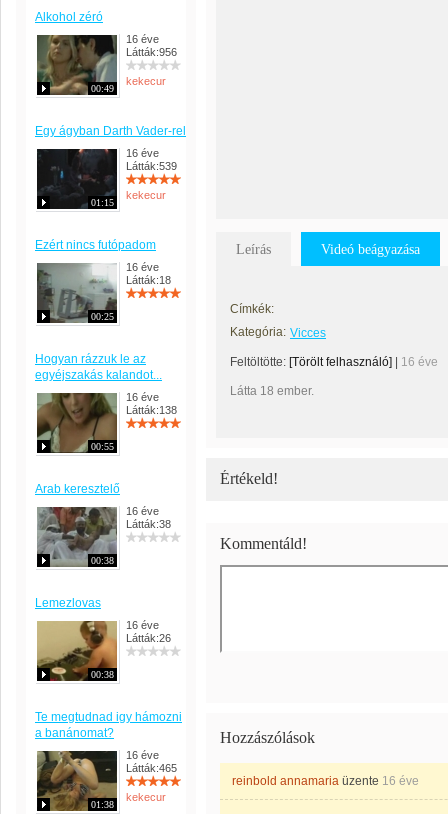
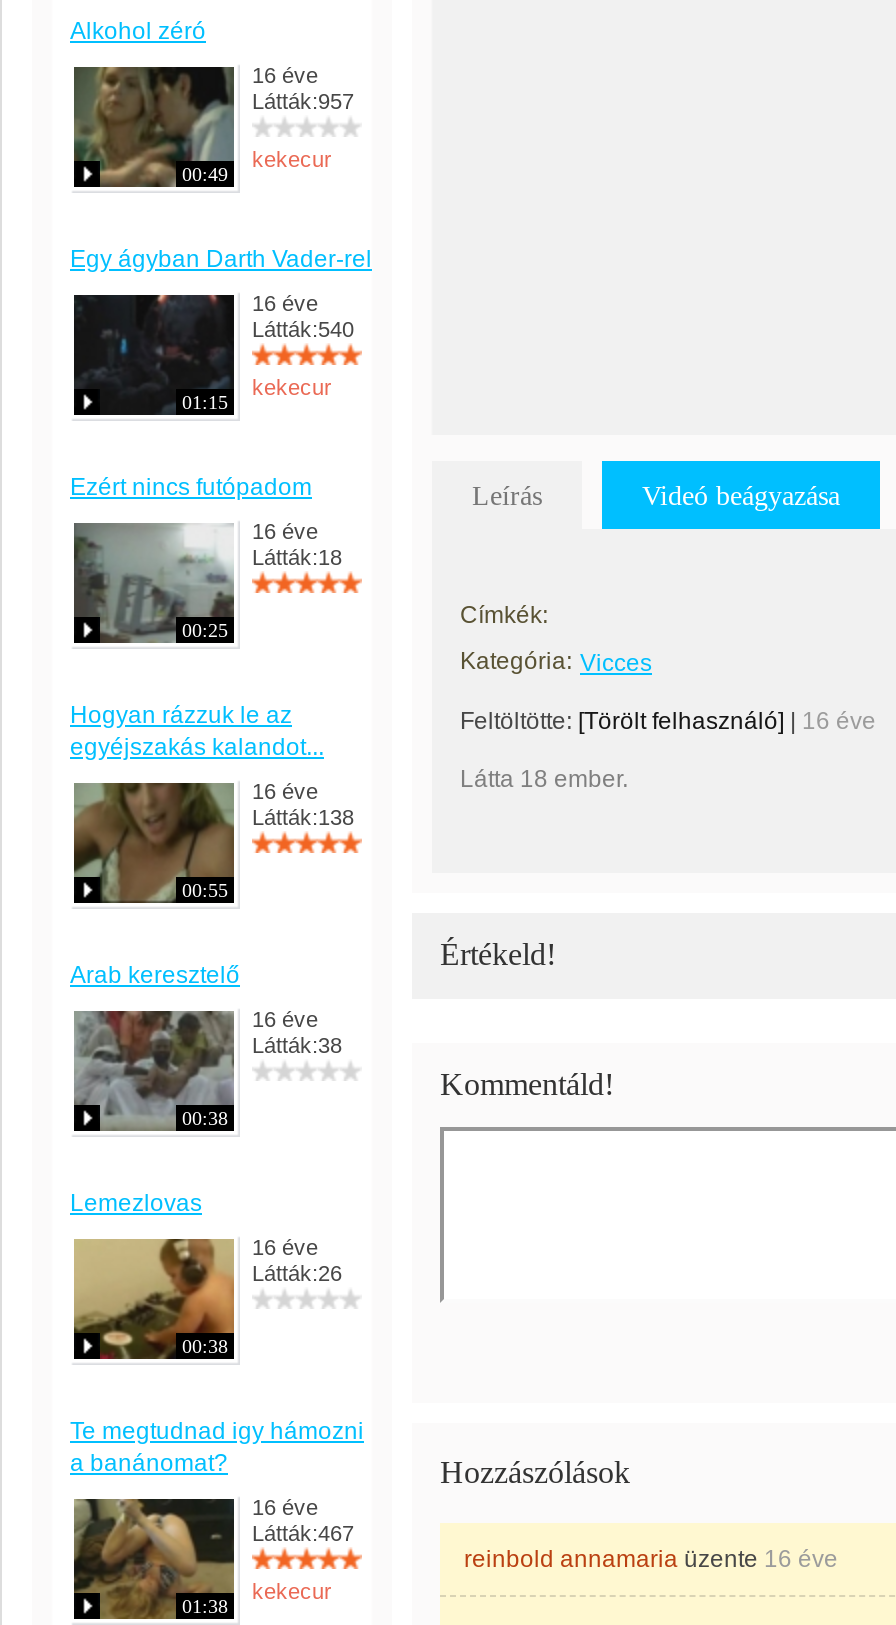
[126,46,177,58] Látták:956 -> [252,89,354,113] Látták:957
[126,160,177,172] Látták:539 -> [252,317,354,341] Látták:540
[126,762,177,774] Látták:465 -> [252,1521,354,1545] Látták:467

